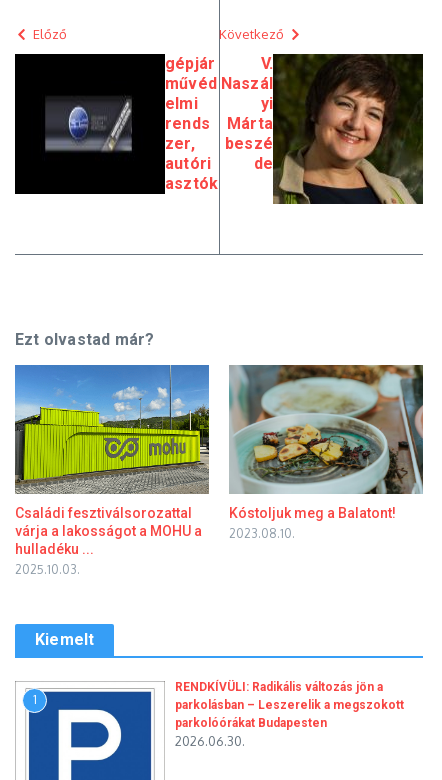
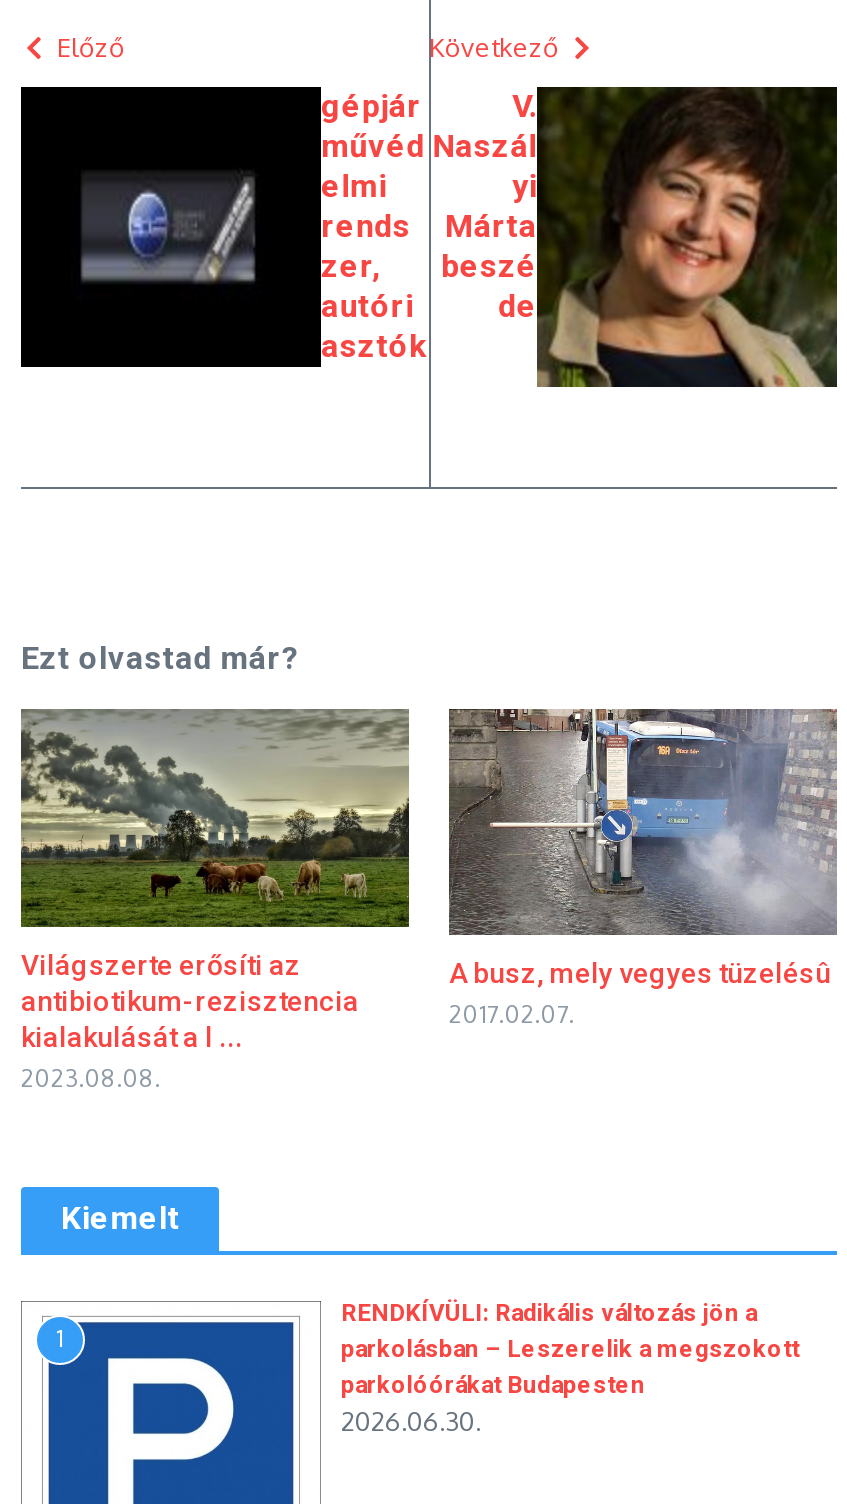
[14,365,209,577] [image] | Családi fesztiválsorozattal | várja a lakosságot a MOHU a | hulladéku ... | 2025.10.03. -> [19,709,411,1092] [image] | Világszerte erősíti az | antibiotikum-rezisztencia | kialakulását a l ... | 2023.08.08.
[229,364,423,541] [image] | Kóstoljuk meg a Balatont! | 2023.08.10. -> [449,709,837,1030] [image] | A busz, mely vegyes tüzelésû | 2017.02.07.

